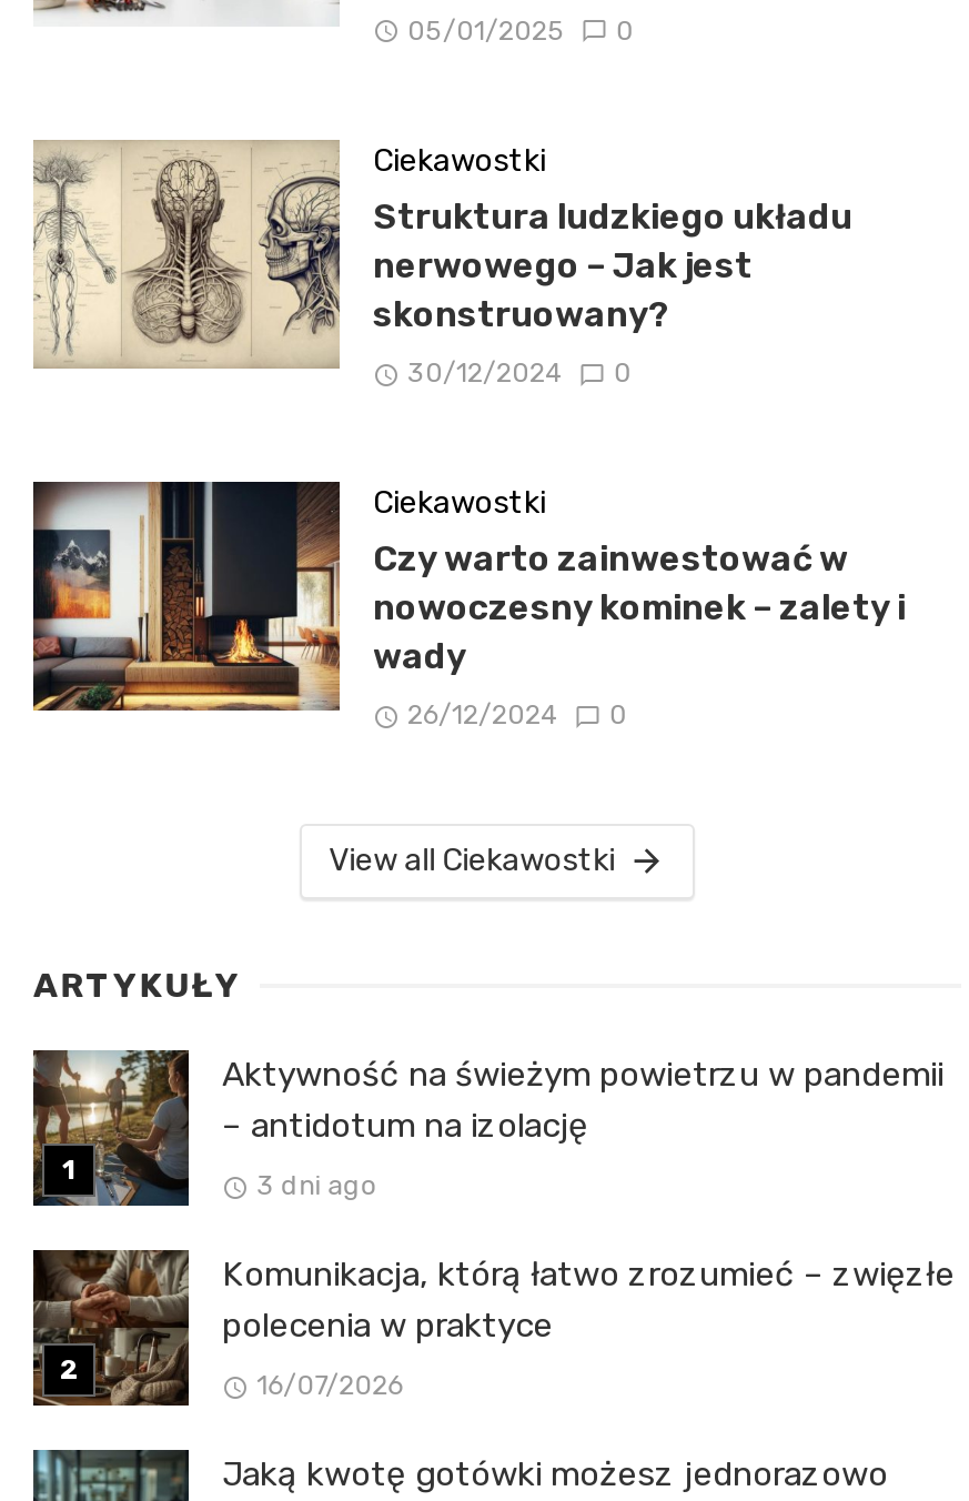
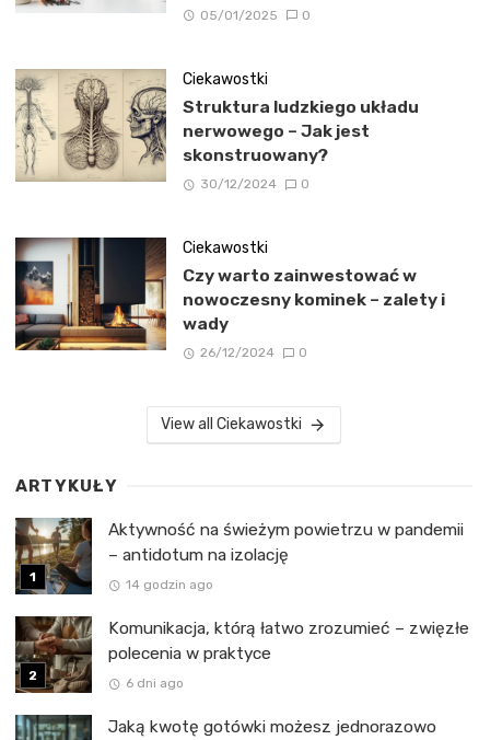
[257,1171,377,1202] 3 dni ago -> [125,577,213,592] 14 godzin ago
[257,1370,403,1402] 16/07/2026 -> [125,676,183,691] 6 dni ago

